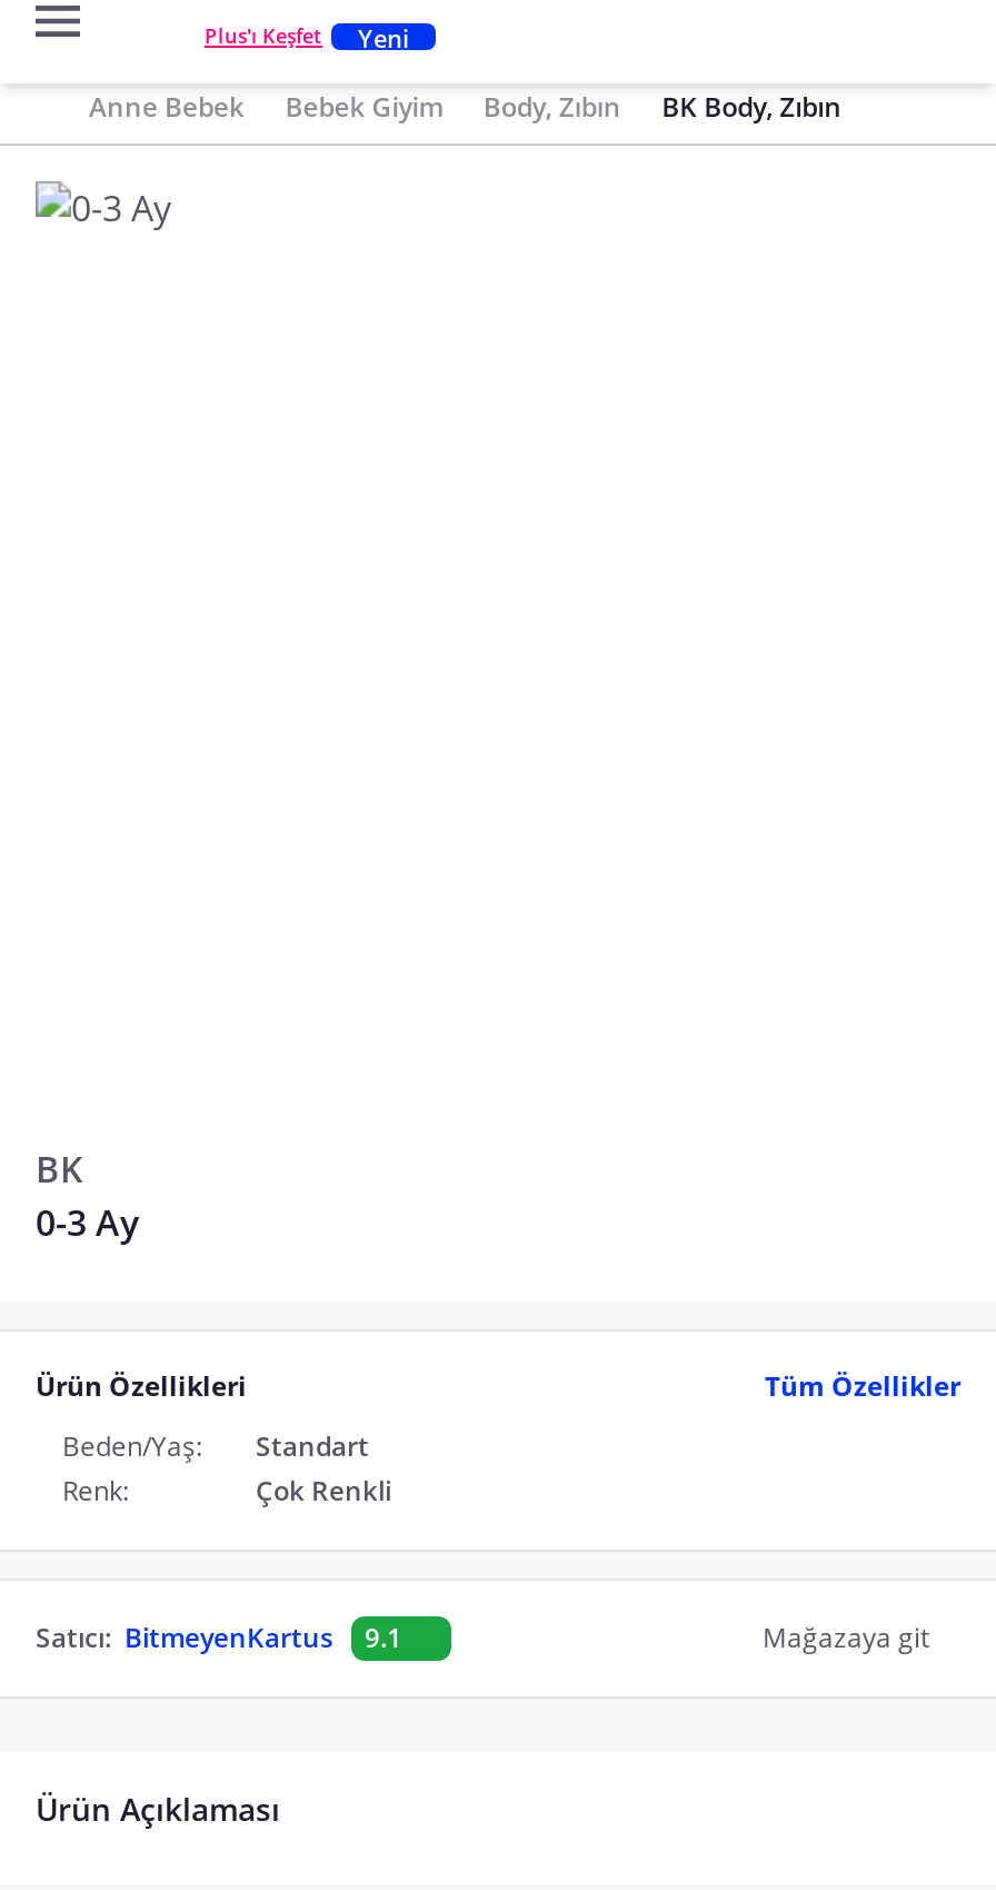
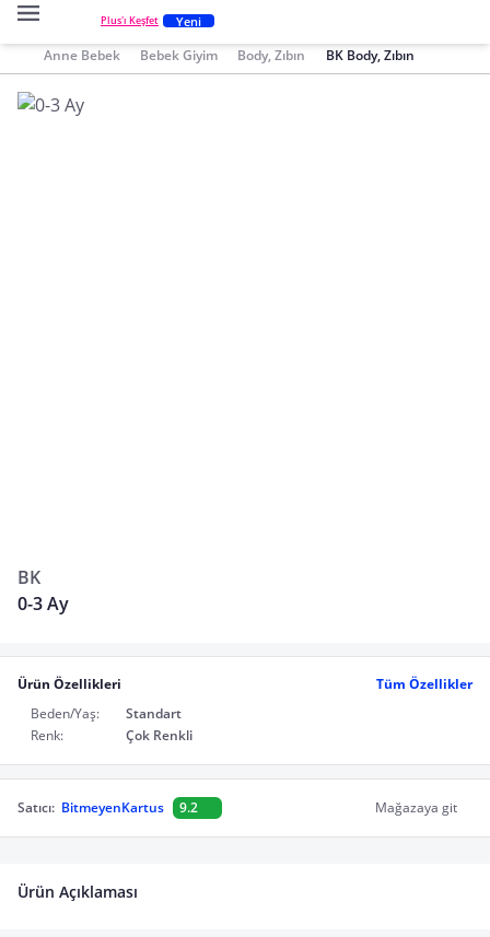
[36,1619,402,1656] Satıcı: BitmeyenKartus 9.1 -> [17,798,198,817] Satıcı: BitmeyenKartus 9.2

